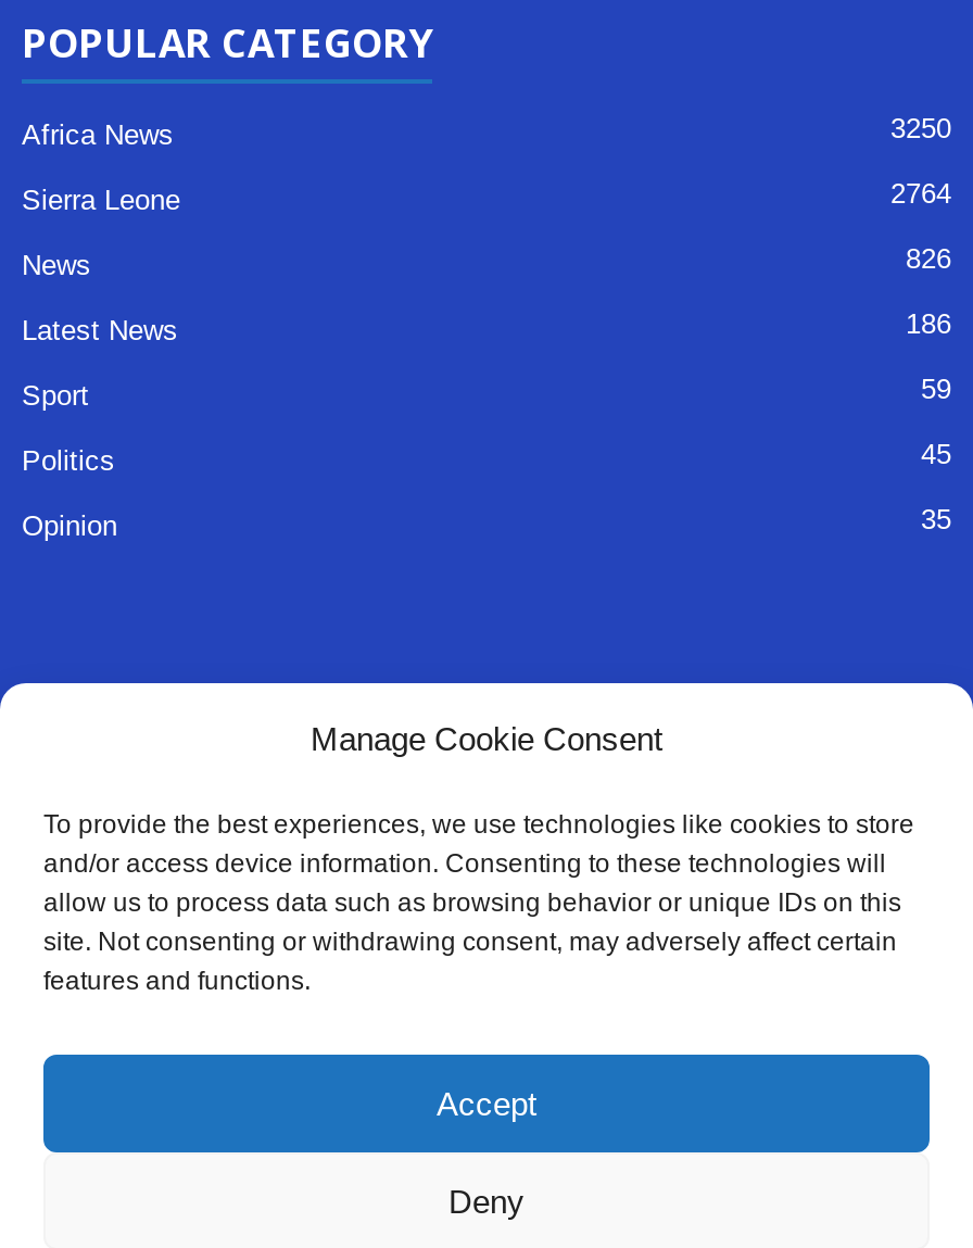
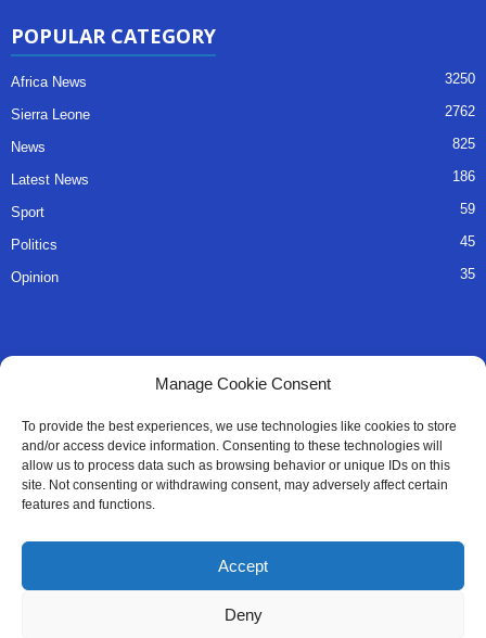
[890,176,951,209] 2764 -> [445,103,475,119] 2762
[906,241,951,274] 826 -> [452,135,475,151] 825

